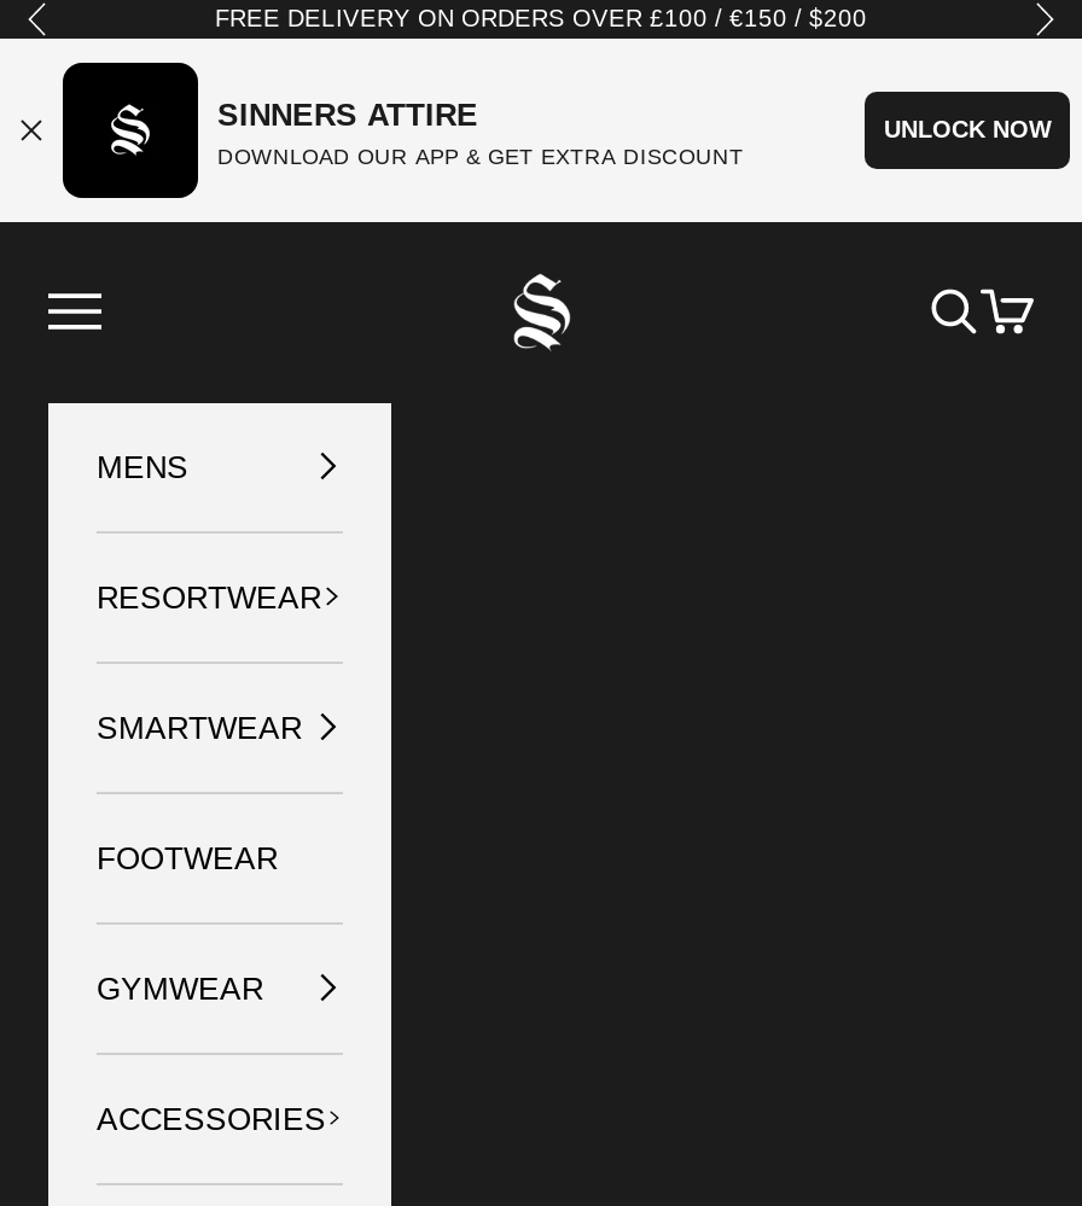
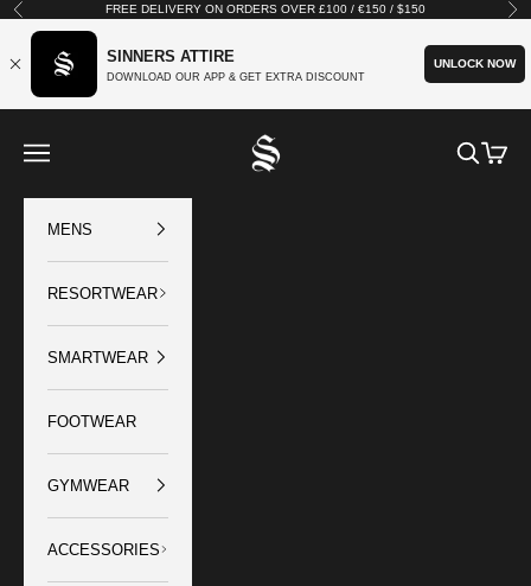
[215,5,867,31] FREE DELIVERY ON ORDERS OVER £100 / €150 / $200 -> [105,2,426,15] FREE DELIVERY ON ORDERS OVER £100 / €150 / $150

